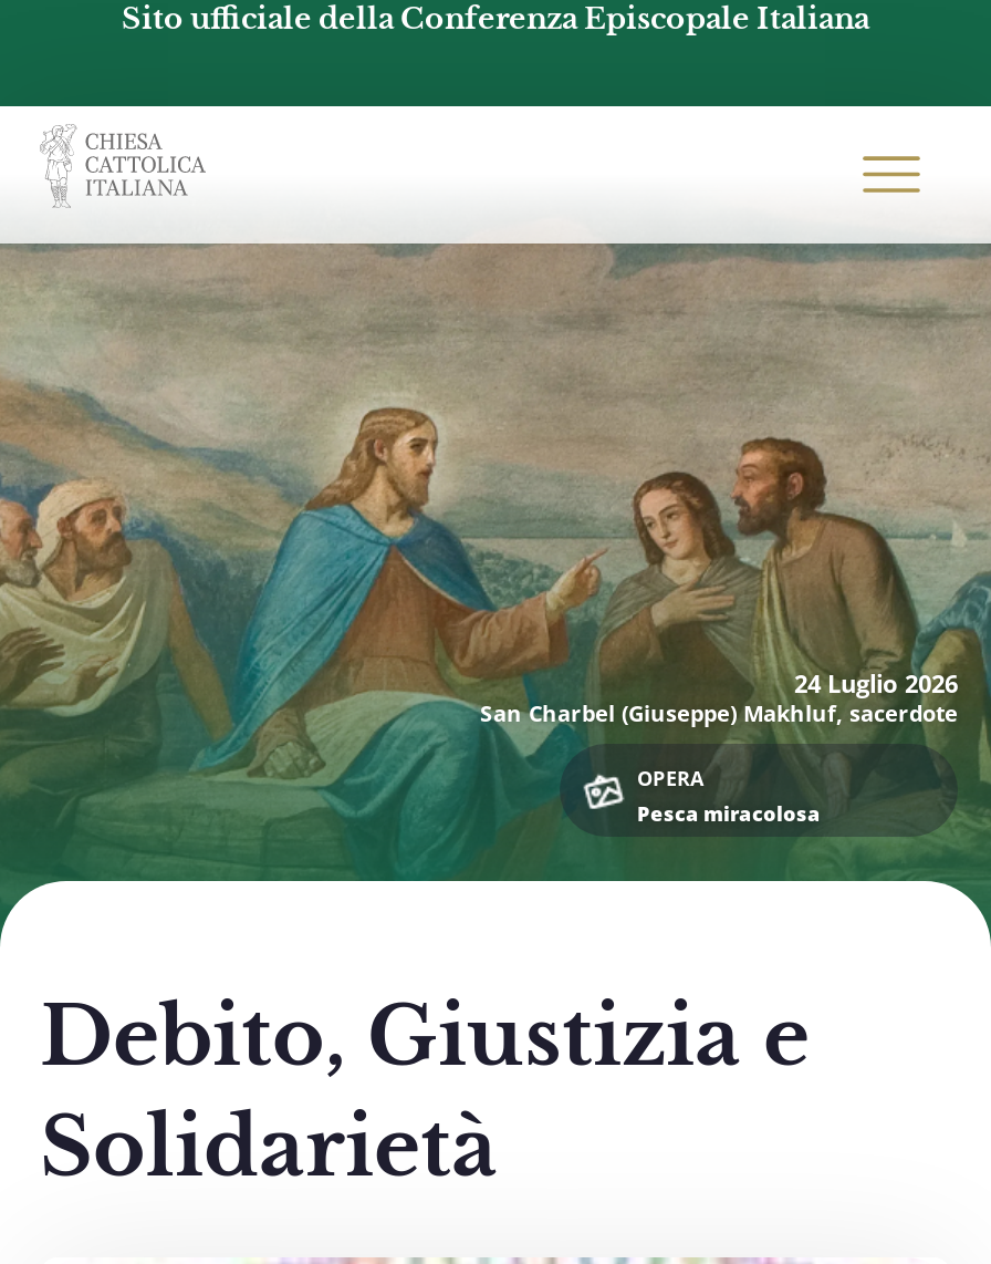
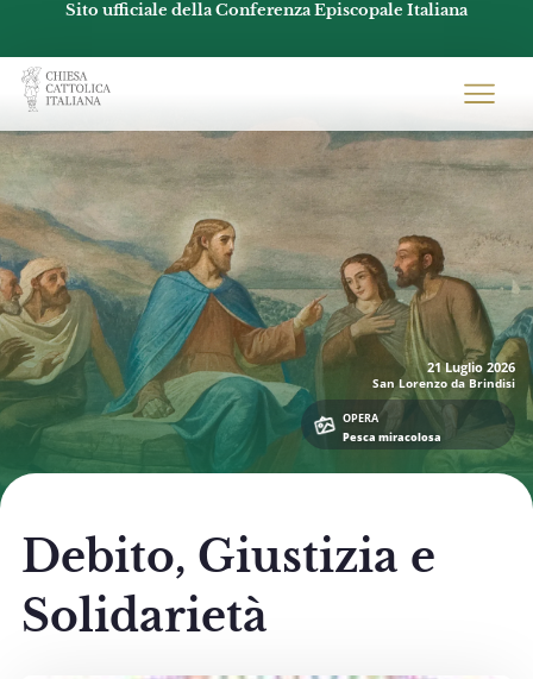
[480,666,958,728] 24 Luglio 2026 | San Charbel (Giuseppe) Makhluf, sacerdote -> [372,358,515,391] 21 Luglio 2026 | San Lorenzo da Brindisi

